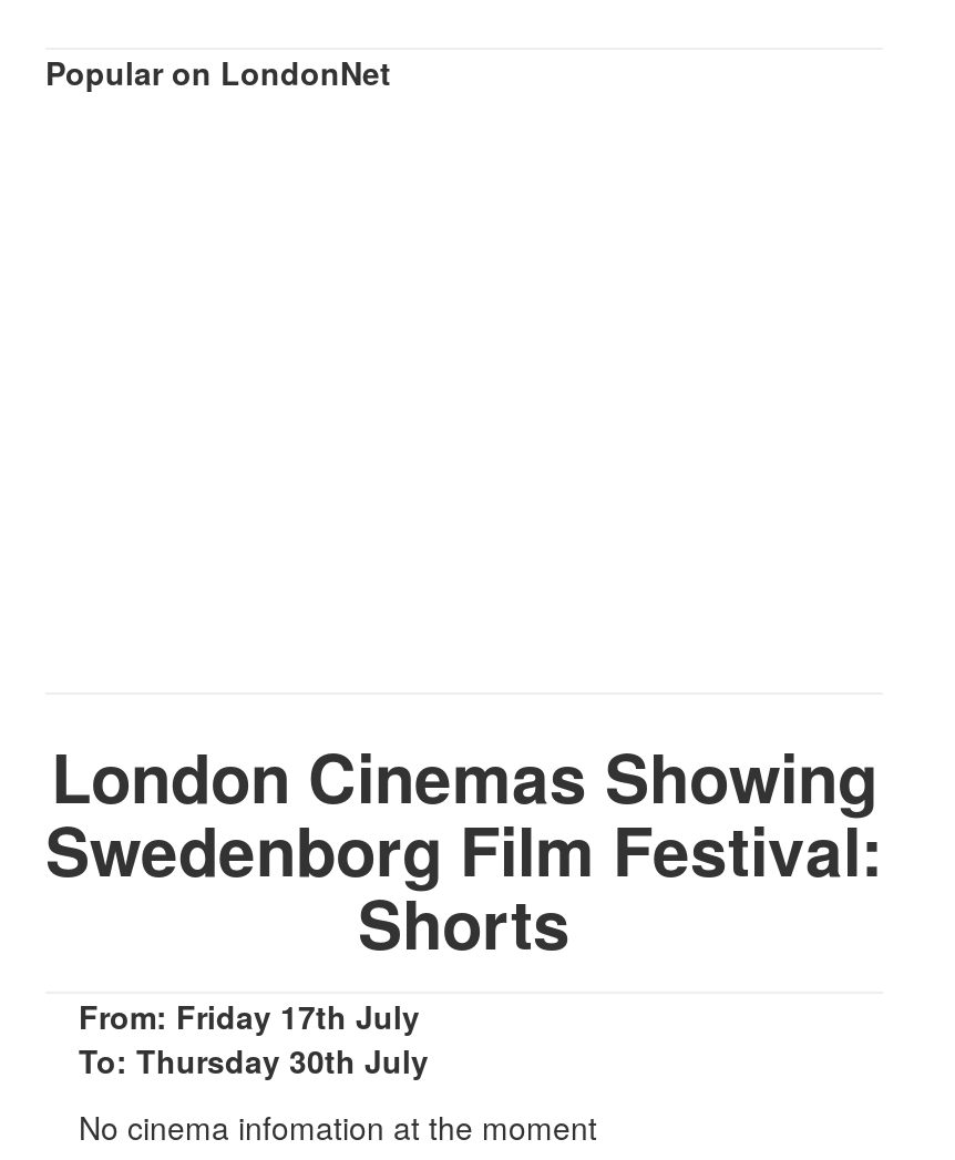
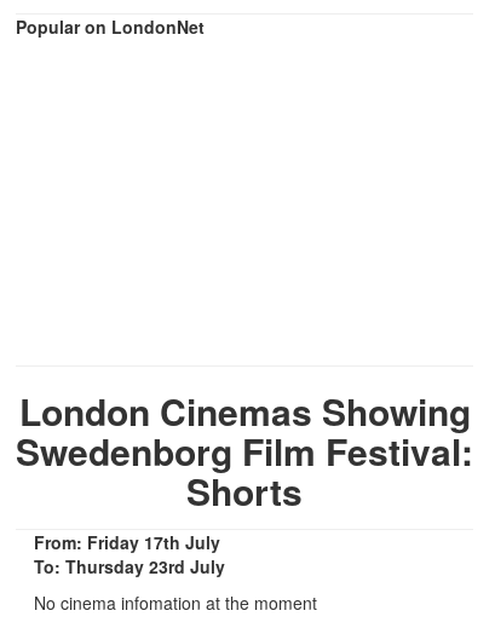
[79,1037,429,1081] To: Thursday 30th July -> [34,554,225,578] To: Thursday 23rd July

